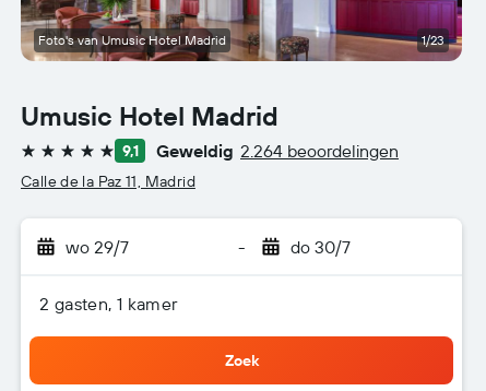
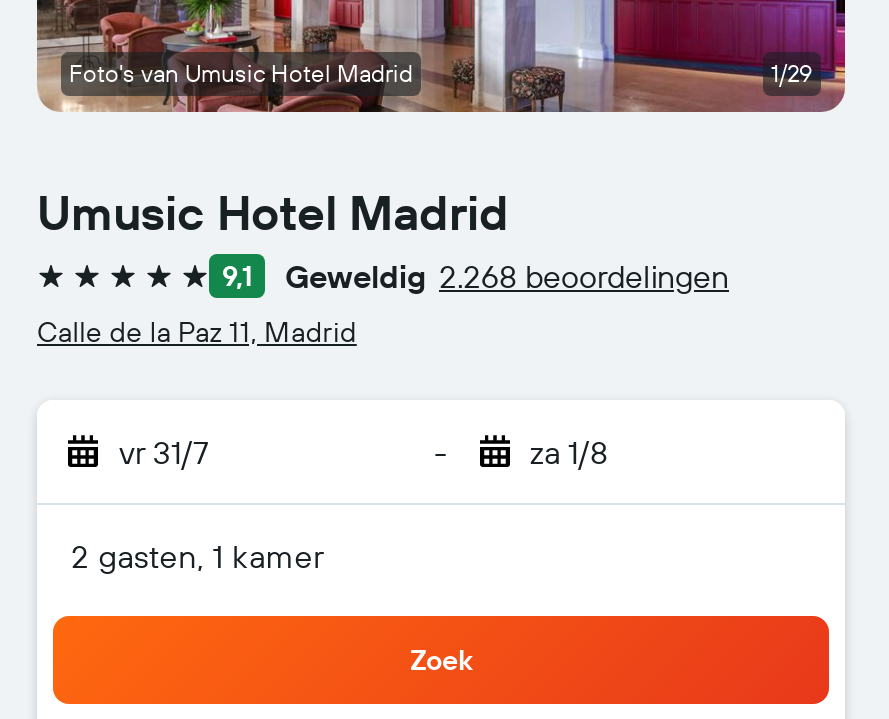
[422,32,444,48] 1/23 -> [771,58,813,88] 1/29
[156,140,399,162] Geweldig 2.264 beoordelingen -> [285,256,729,296] Geweldig 2.268 beoordelingen
[66,236,129,258] wo 29/7 -> [119,432,209,472] vr 31/7
[290,236,350,258] do 30/7 -> [530,432,608,472] za 1/8

